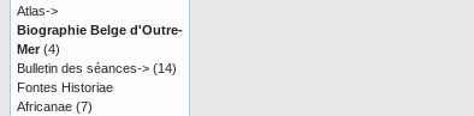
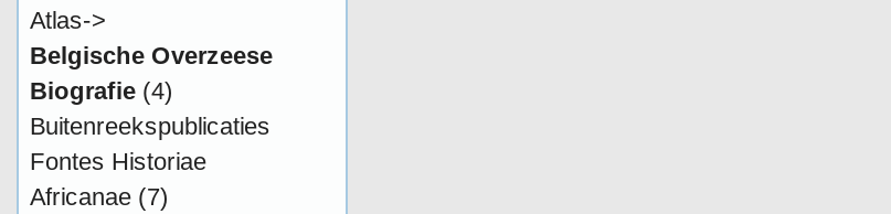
[17,23,183,75] Biographie Belge d'Outre- | Mer (4) | Bulletin des séances-> (14) -> [30,42,273,139] Belgische Overzeese | Biografie (4) | Buitenreekspublicaties

